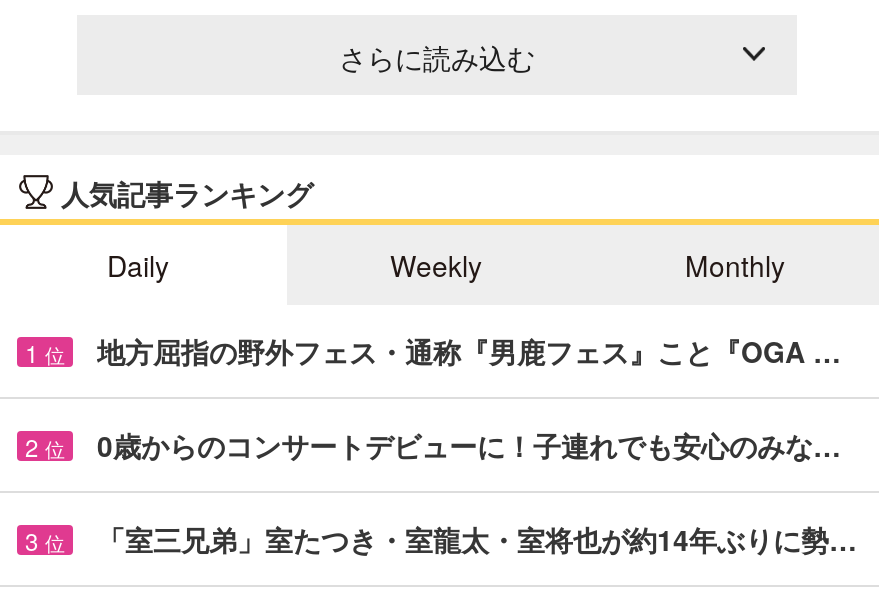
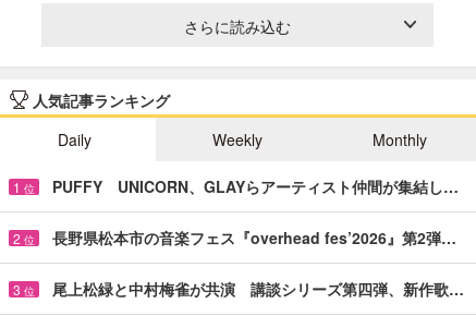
[97,331,841,371] 地方屈指の野外フェス・通称『男鹿フェス』こと『OGA … -> [52,175,459,197] PUFFY UNICORN、GLAYらアーティスト仲間が集結し…
[97,425,841,465] 0歳からのコンサートデビューに！子連れでも安心のみな… -> [52,226,456,248] 長野県松本市の音楽フェス『overhead fes’2026』第2弾…
[97,519,857,559] 「室三兄弟」室たつき・室龍太・室将也が約14年ぶりに勢… -> [52,278,464,299] 尾上松緑と中村梅雀が共演 講談シリーズ第四弾、新作歌…

